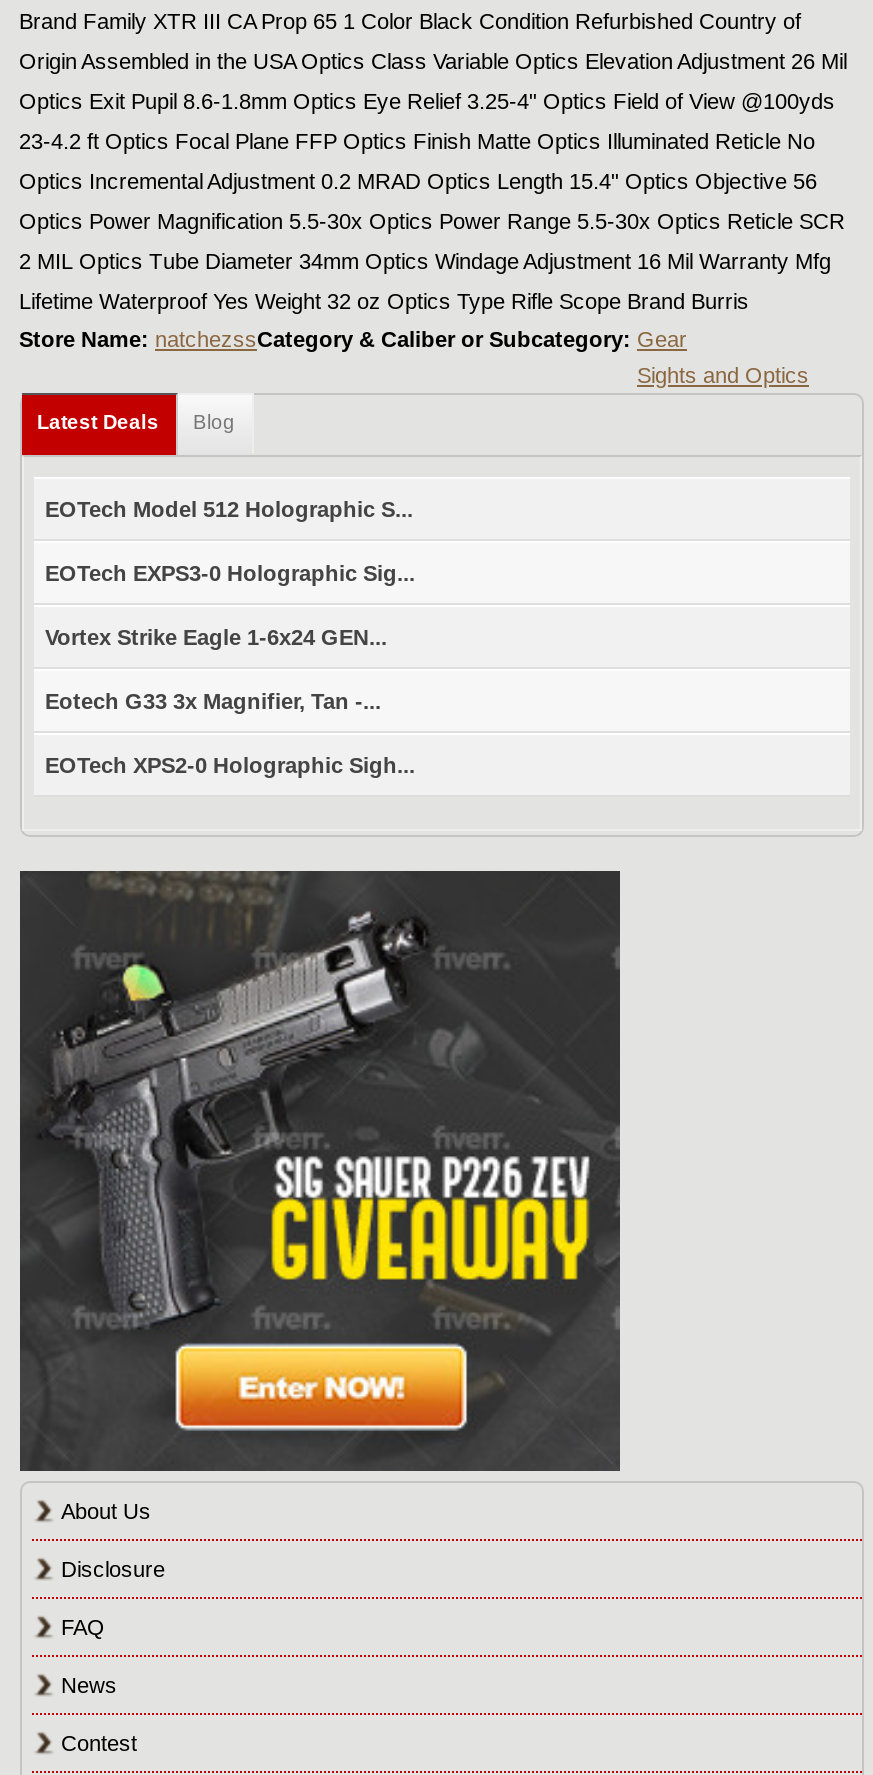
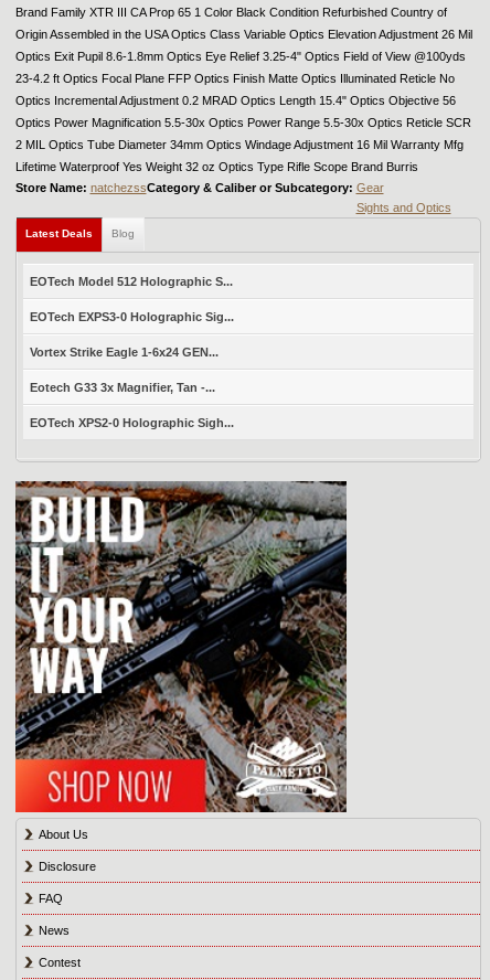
[18,869,620,1473] [image] -> [14,481,347,813] [image]

